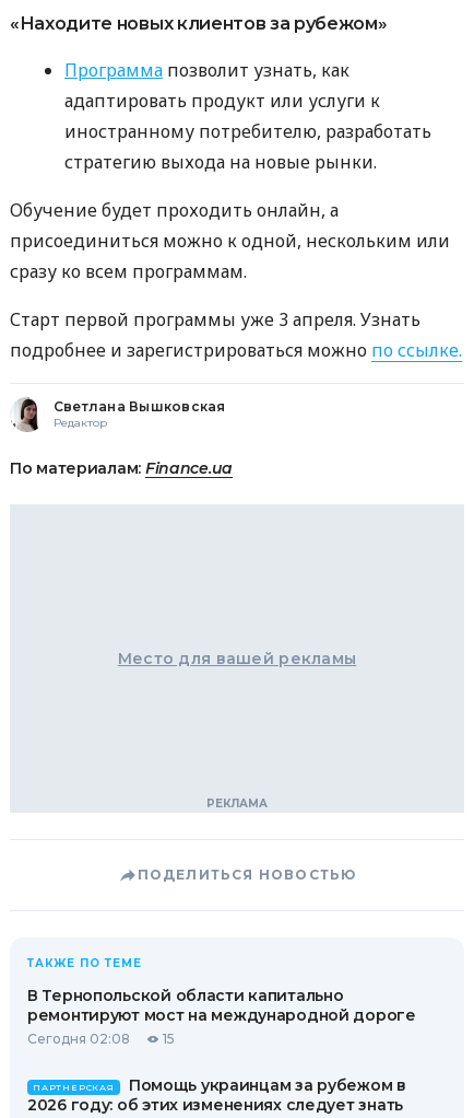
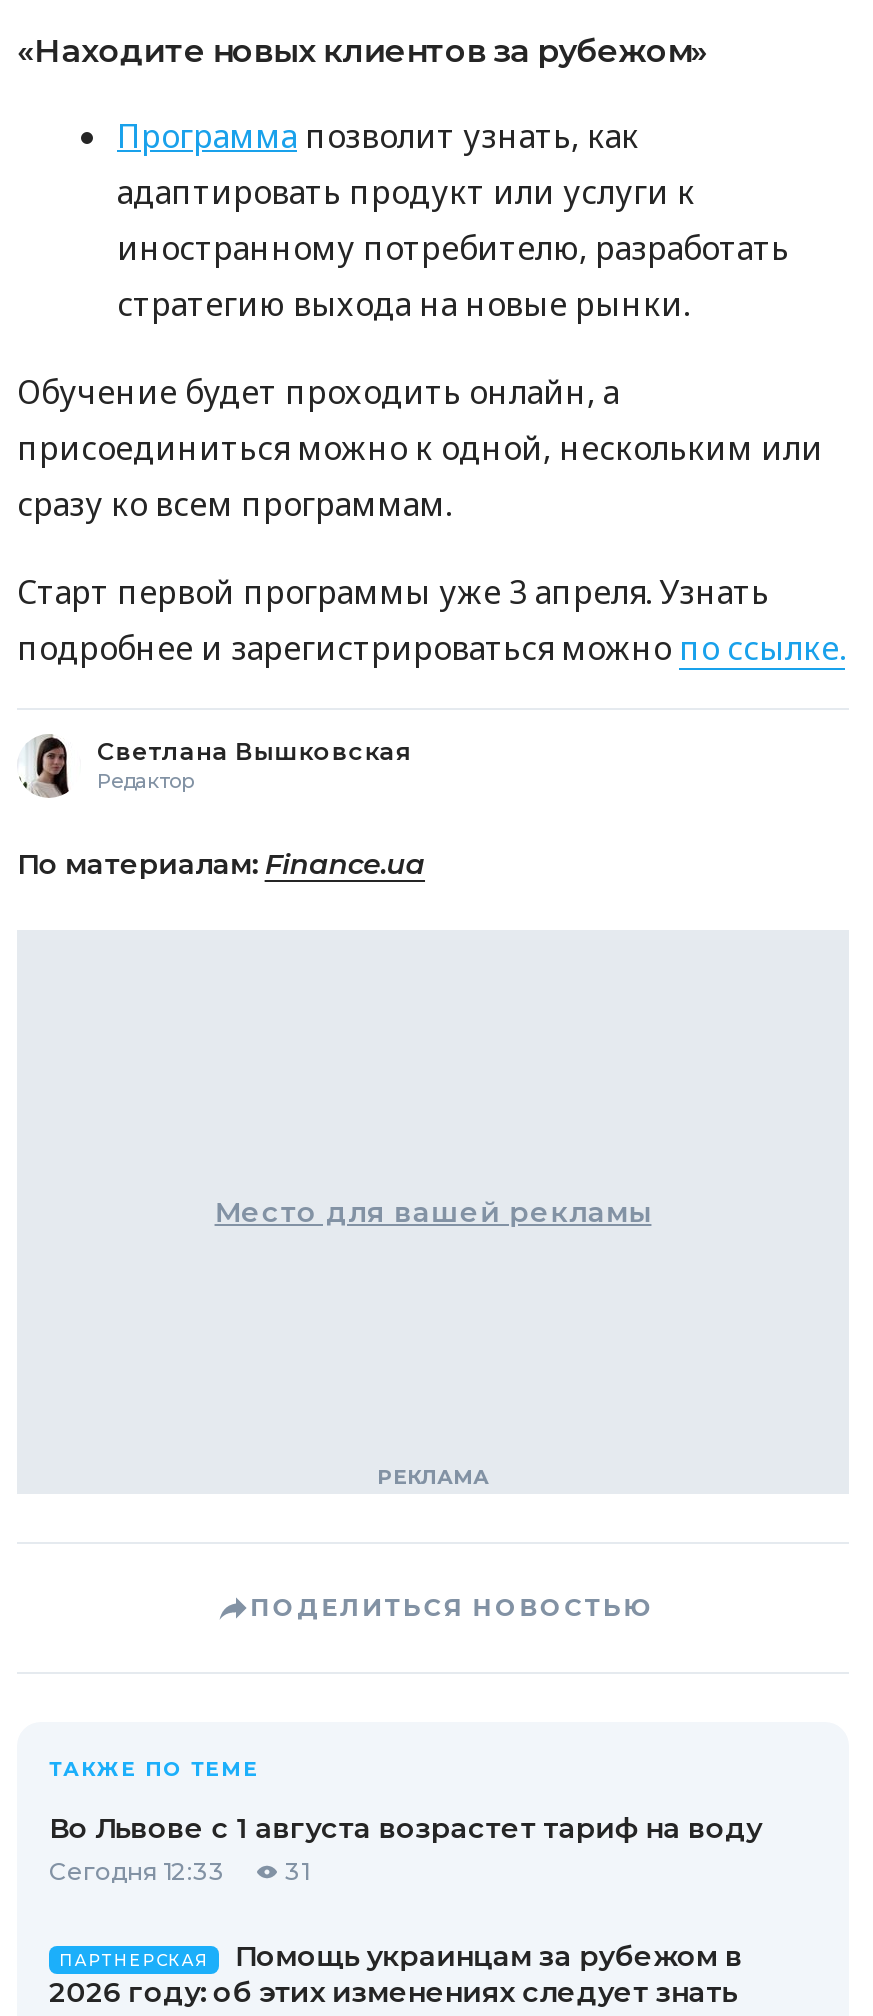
[27,986,416,1047] В Тернопольской области капитально | ремонтируют мост на международной дороге | Сегодня 02:08 | 15 -> [49,1811,762,1887] Во Львове с 1 августа возрастет тариф на воду | Сегодня 12:33 | 31

